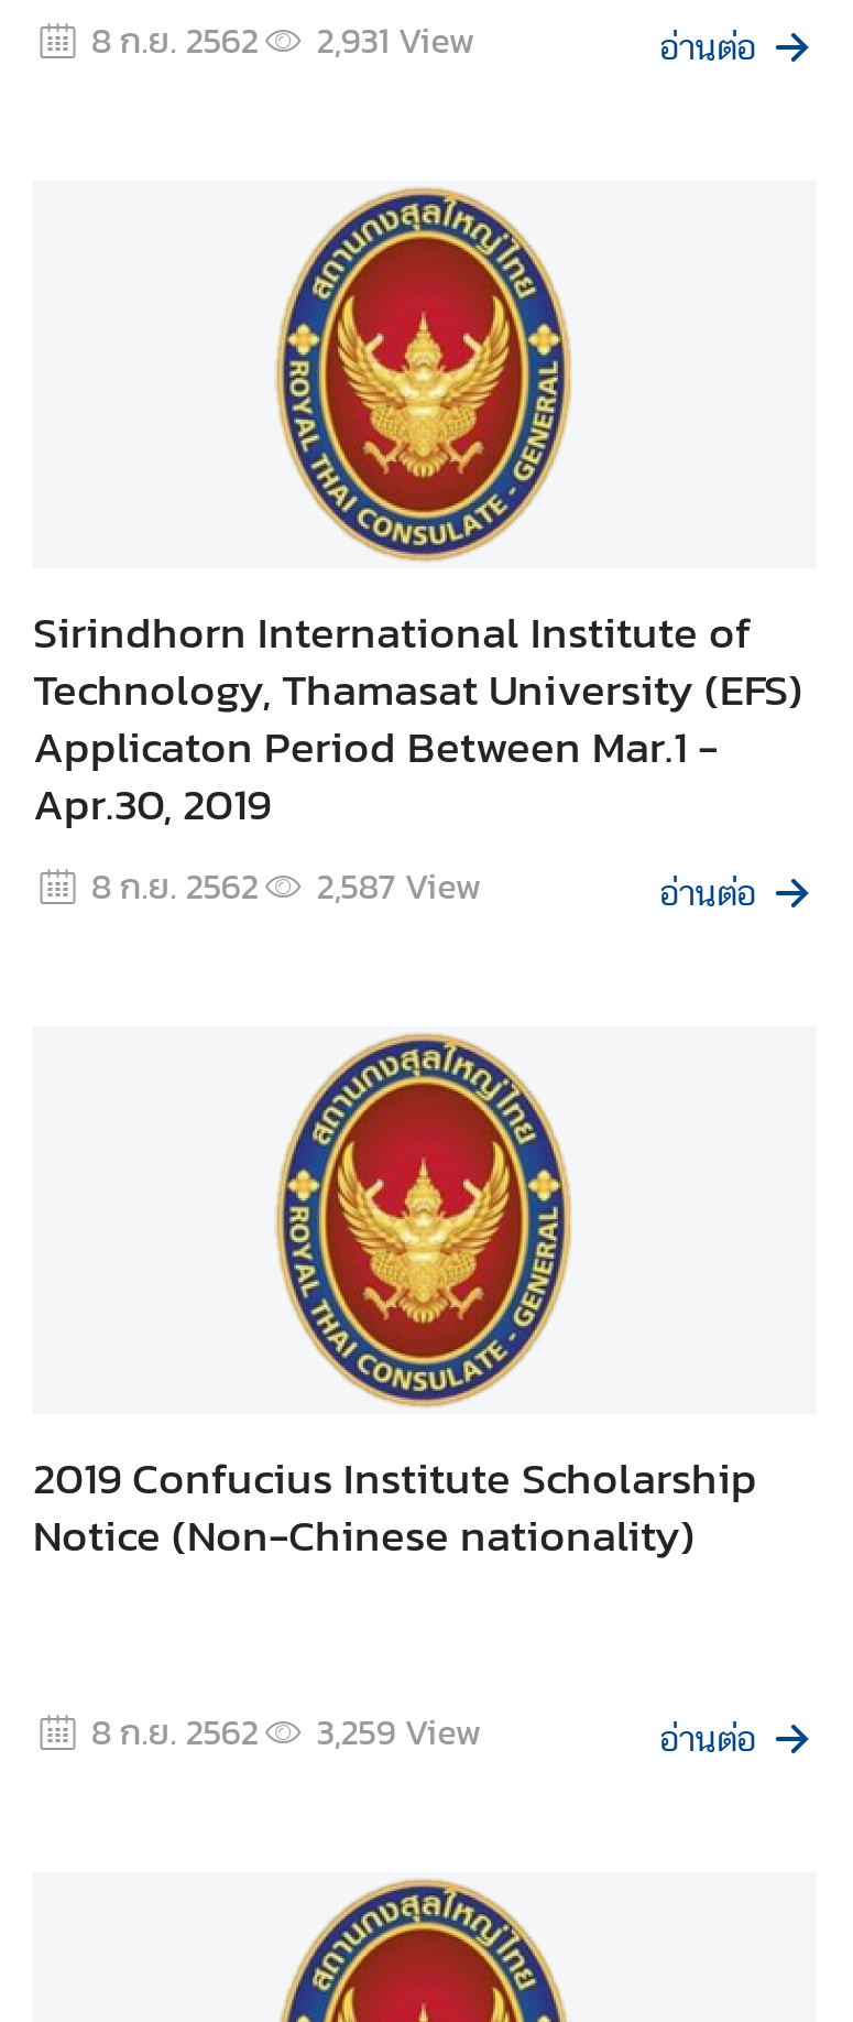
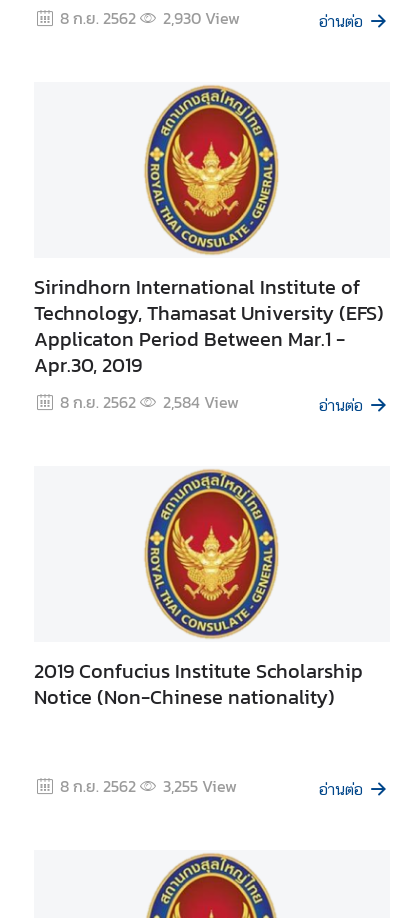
[91,12,475,65] 8 ก.ย. 2562 2,931 View -> [60,5,240,29] 8 ก.ย. 2562 2,930 View
[91,858,482,911] 8 ก.ย. 2562 2,587 View -> [60,389,239,413] 8 ก.ย. 2562 2,584 View
[317,1704,482,1757] 3,259 View -> [163,773,237,797] 3,255 View

